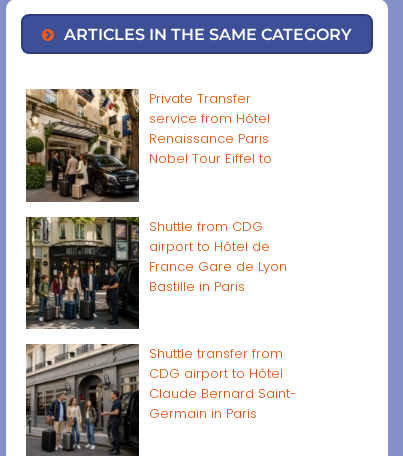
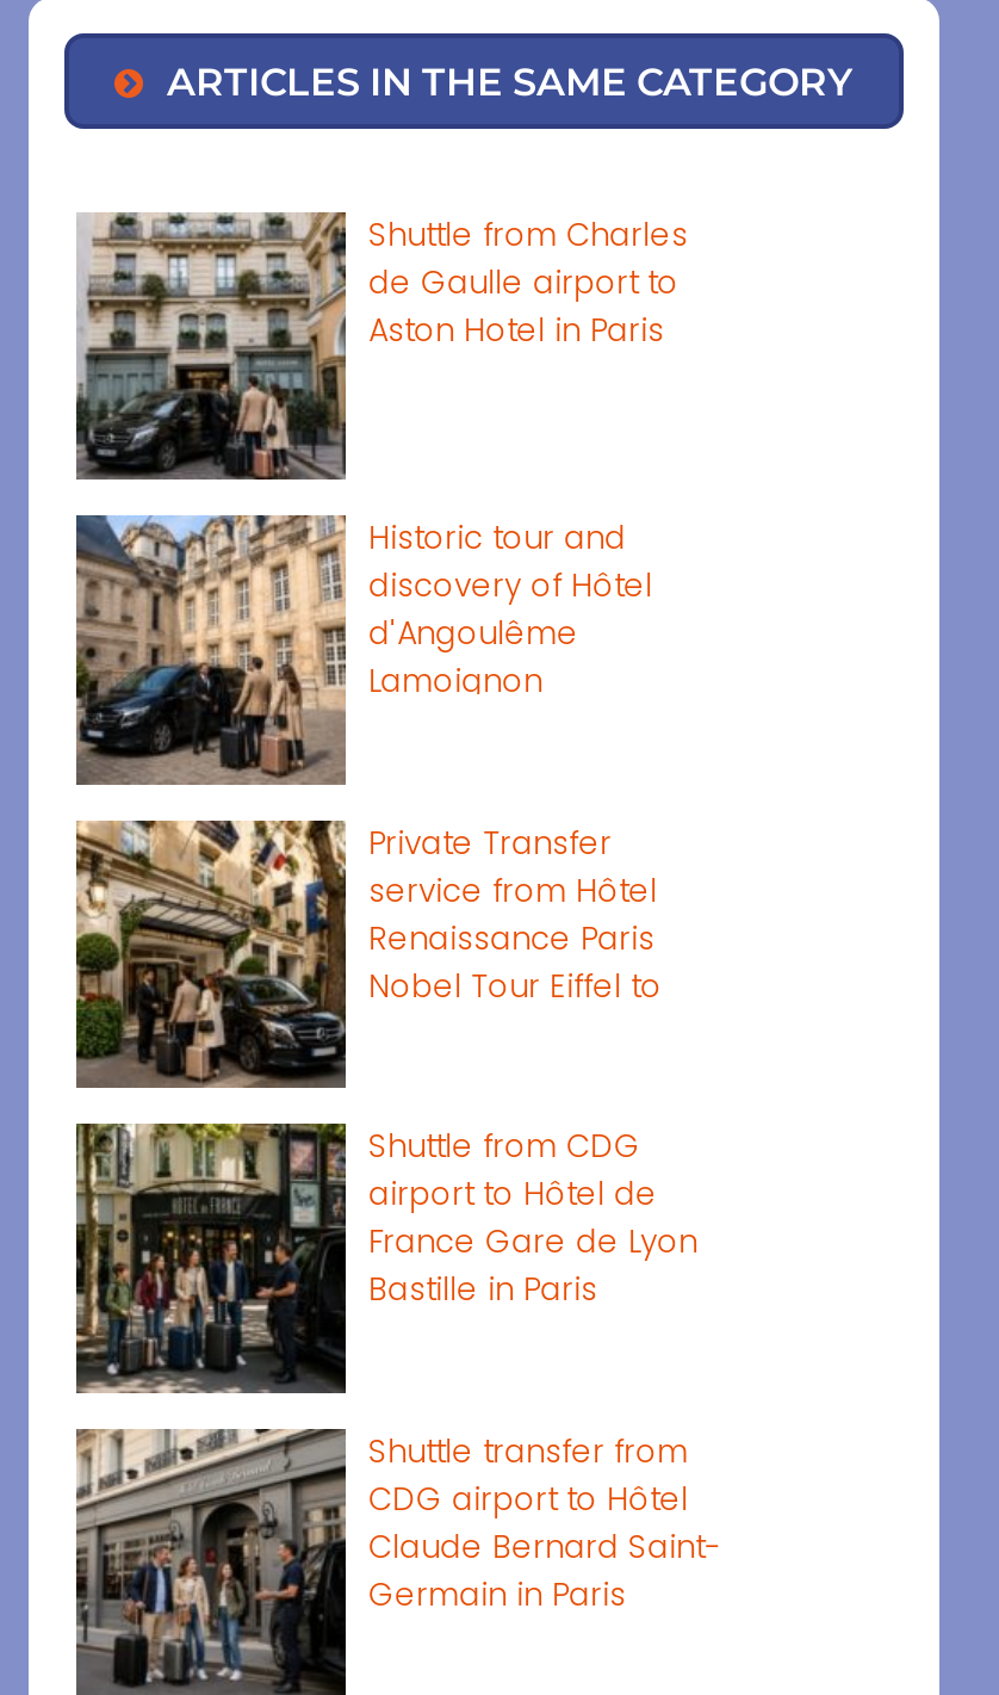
none -> [76,210,688,480] [image] | Shuttle from Charles | de Gaulle airport to | Aston Hotel in Paris
none -> [76,513,652,785] [image] | Historic tour and | discovery of Hôtel | d'Angoulême | Lamoignon

